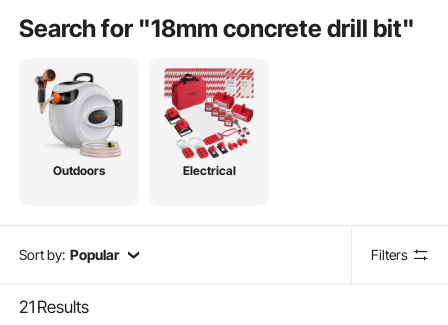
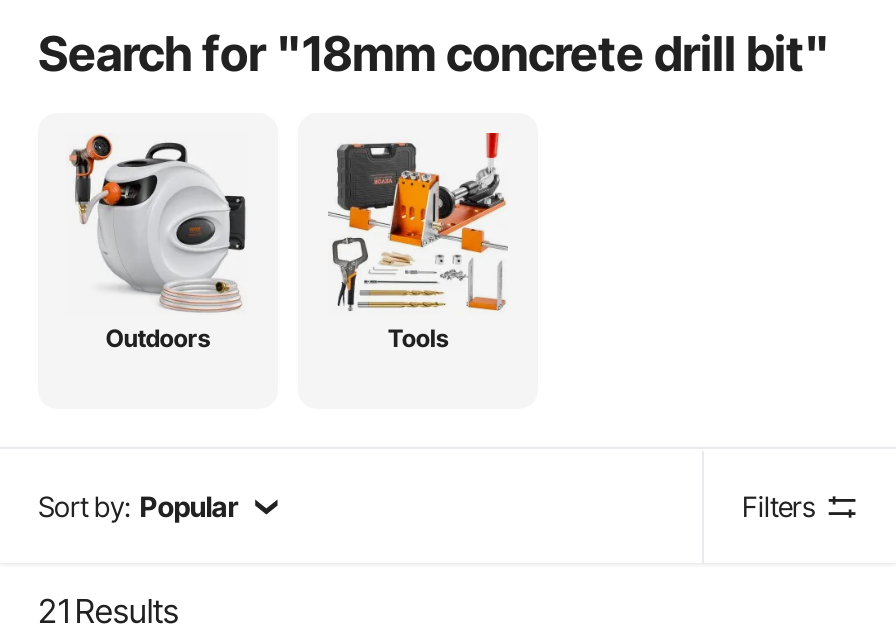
[163,67,255,178] [image] | Electrical -> [330,133,508,354] [image] | Tools

